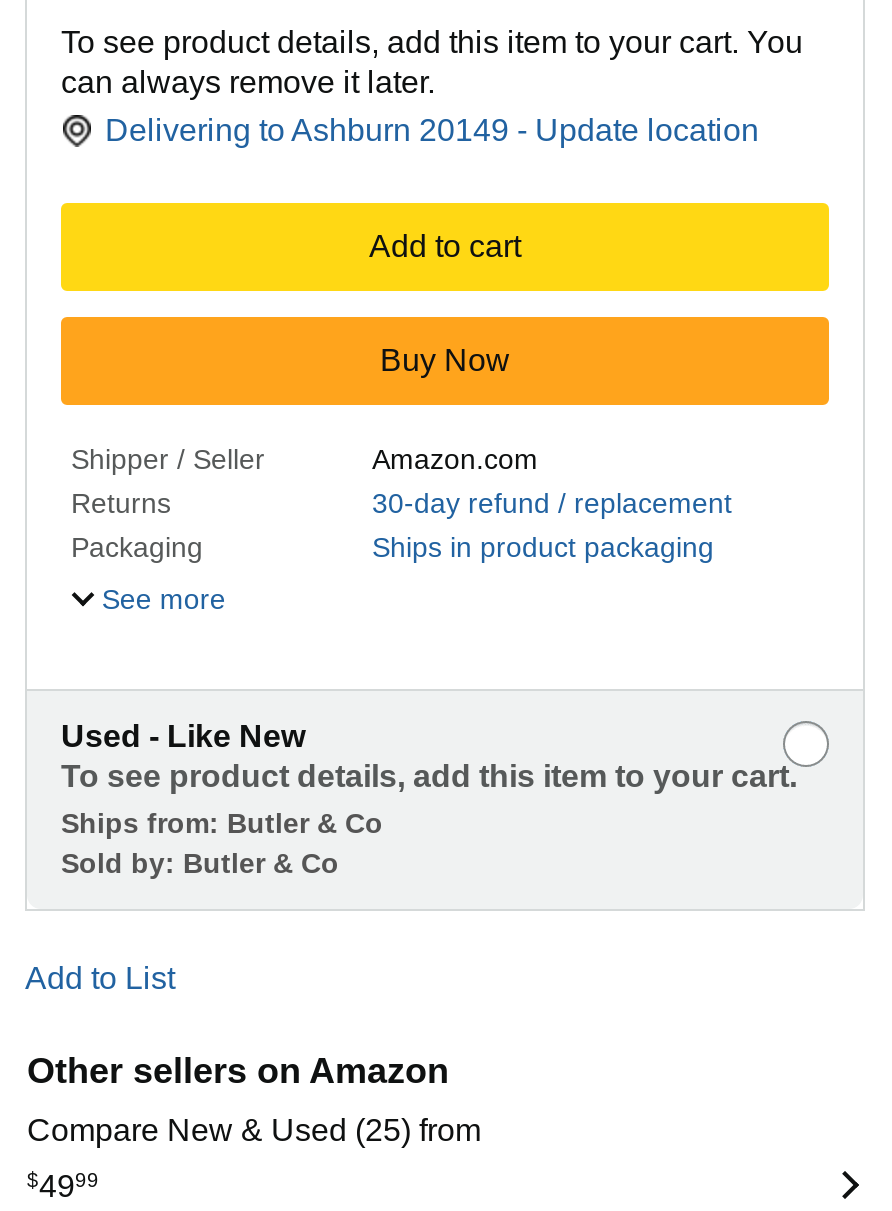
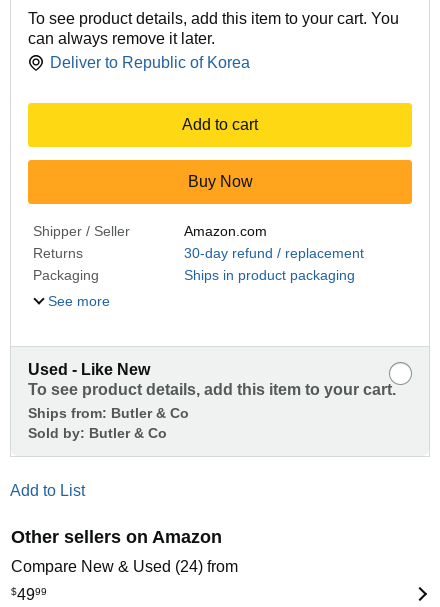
[105,113,759,147] Delivering to Ashburn 20149 - Update location -> [50,54,250,71] Deliver to Republic of Korea
[27,1113,481,1147] Compare New & Used (25) from -> [11,558,238,575] Compare New & Used (24) from

